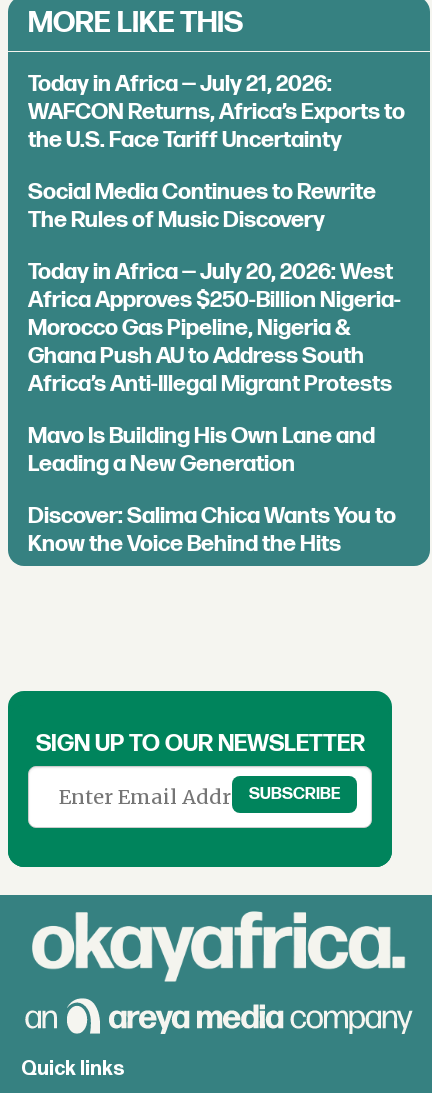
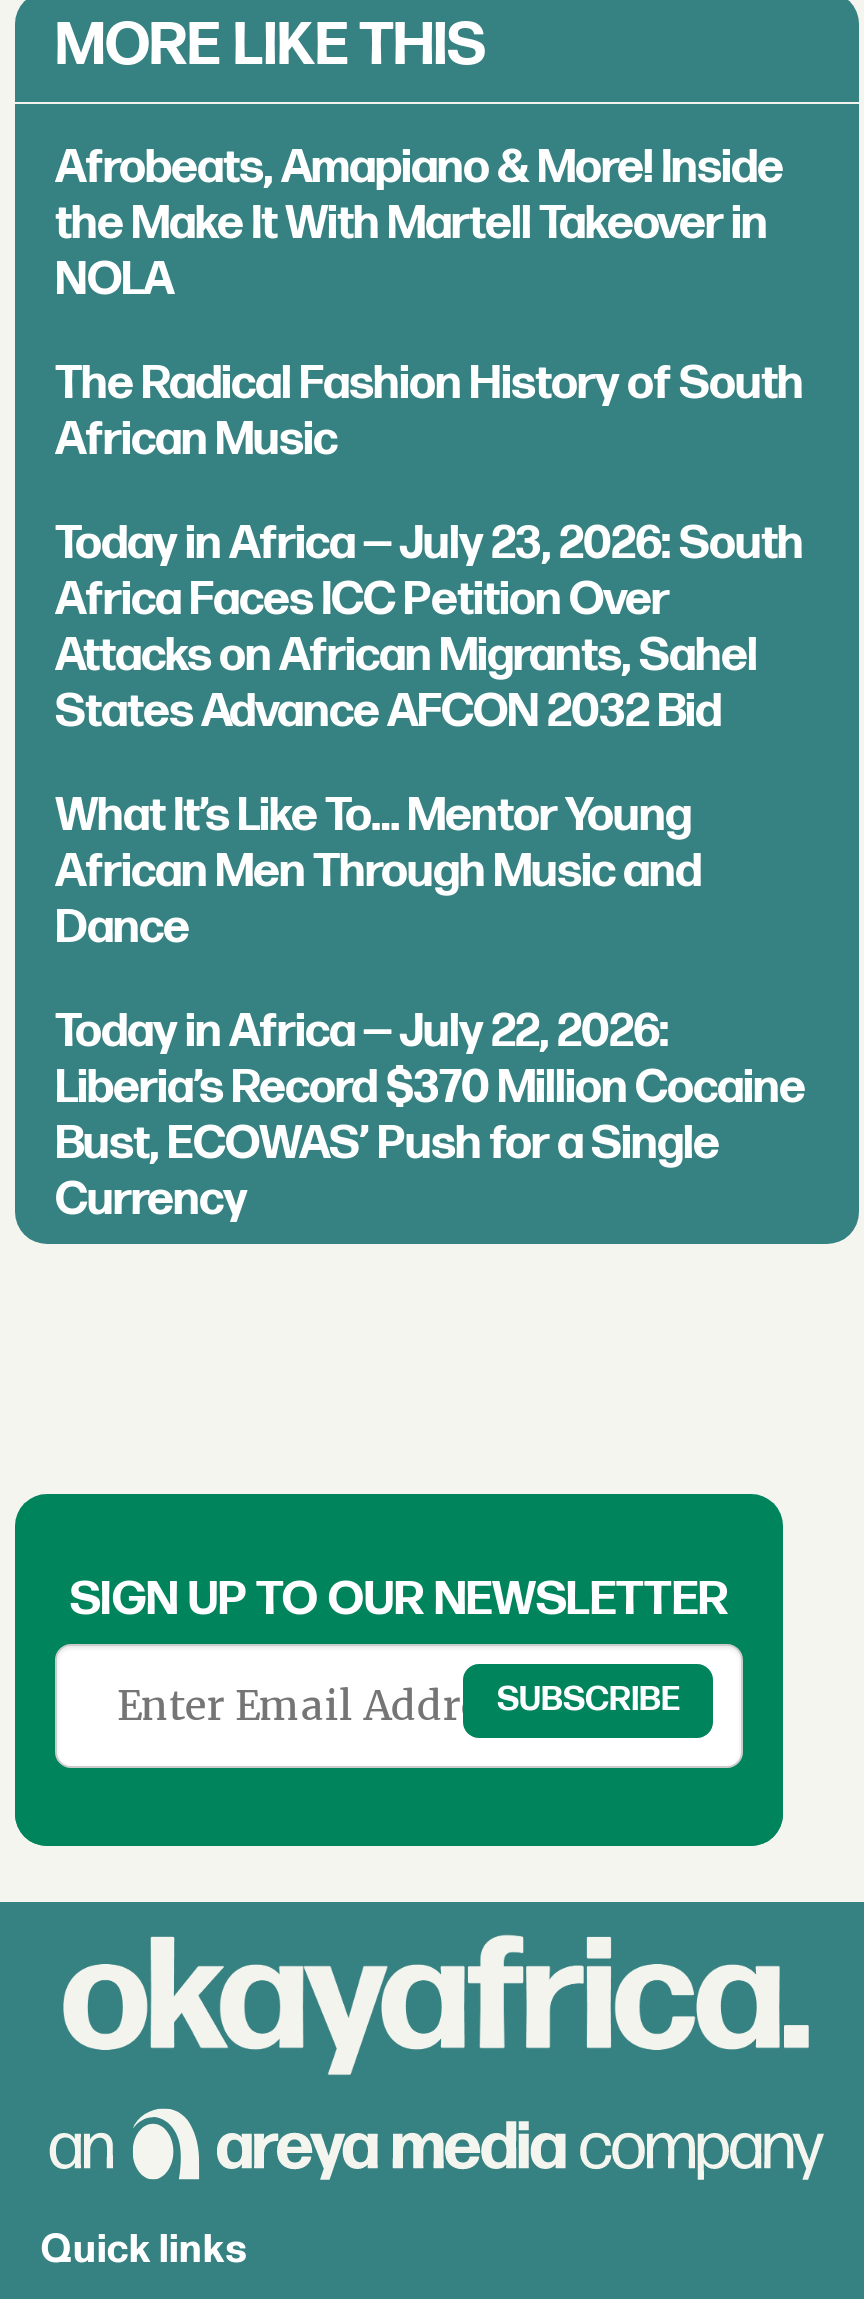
[28,70,405,154] Today in Africa — July 21, 2026: | WAFCON Returns, Africa’s Exports to | the U.S. Face Tariff Uncertainty -> [55,140,783,308] Afrobeats, Amapiano & More! Inside | the Make It With Martell Takeover in | NOLA
[28,178,376,234] Social Media Continues to Rewrite | The Rules of Music Discovery -> [55,356,803,468] The Radical Fashion History of South | African Music
[28,258,401,398] Today in Africa — July 20, 2026: West | Africa Approves $250-Billion Nigeria- | Morocco Gas Pipeline, Nigeria & | Ghana Push AU to Address South | Africa’s Anti-Illegal Migrant Protests -> [55,516,803,740] Today in Africa — July 23, 2026: South | Africa Faces ICC Petition Over | Attacks on African Migrants, Sahel | States Advance AFCON 2032 Bid
[28,422,375,478] Mavo Is Building His Own Lane and | Leading a New Generation -> [55,787,701,955] What It’s Like To… Mentor Young | African Men Through Music and | Dance
[28,502,396,558] Discover: Salima Chica Wants You to | Know the Voice Behind the Hits -> [55,1003,805,1227] Today in Africa — July 22, 2026: | Liberia’s Record $370 Million Cocaine | Bust, ECOWAS’ Push for a Single | Currency

